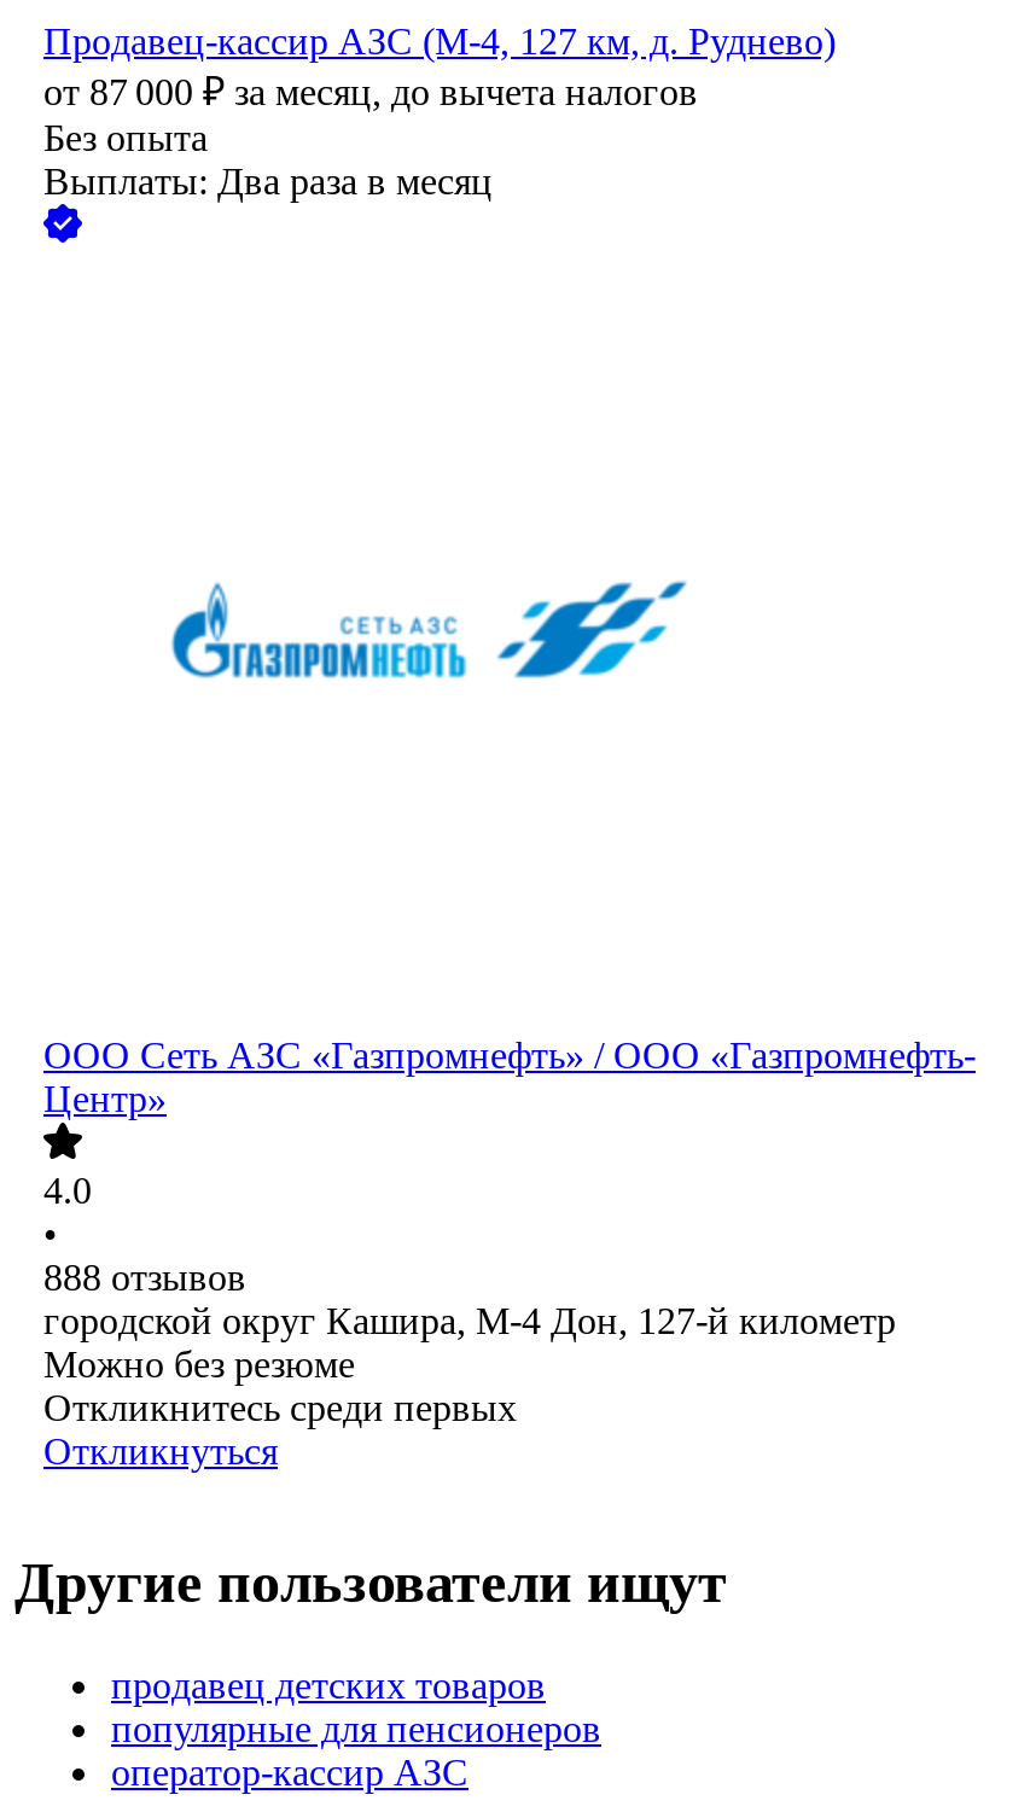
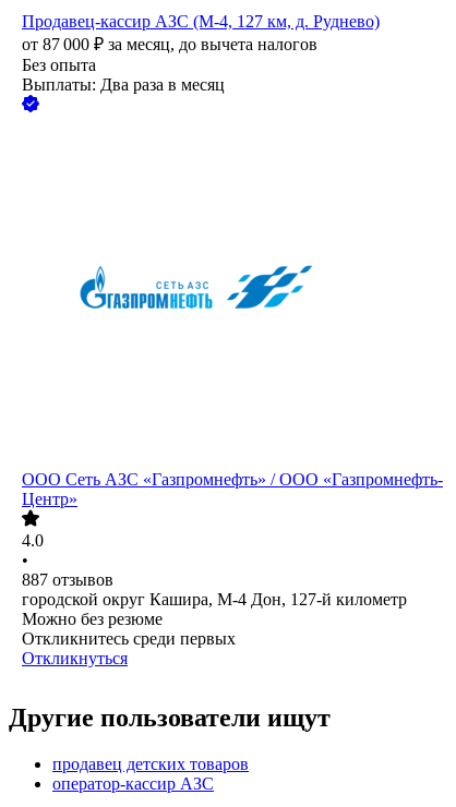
[43,1258,246,1299] 888 отзывов -> [22,571,113,589] 887 отзывов
[111,1709,601,1750] популярные для пенсионеров -> none

